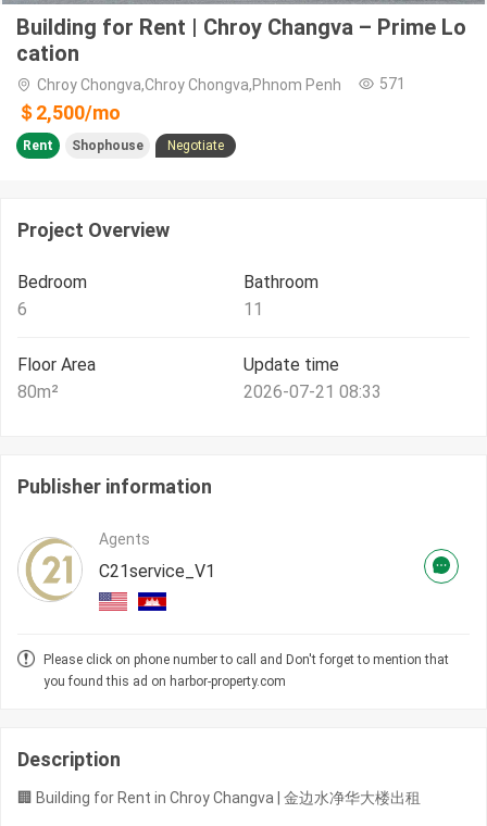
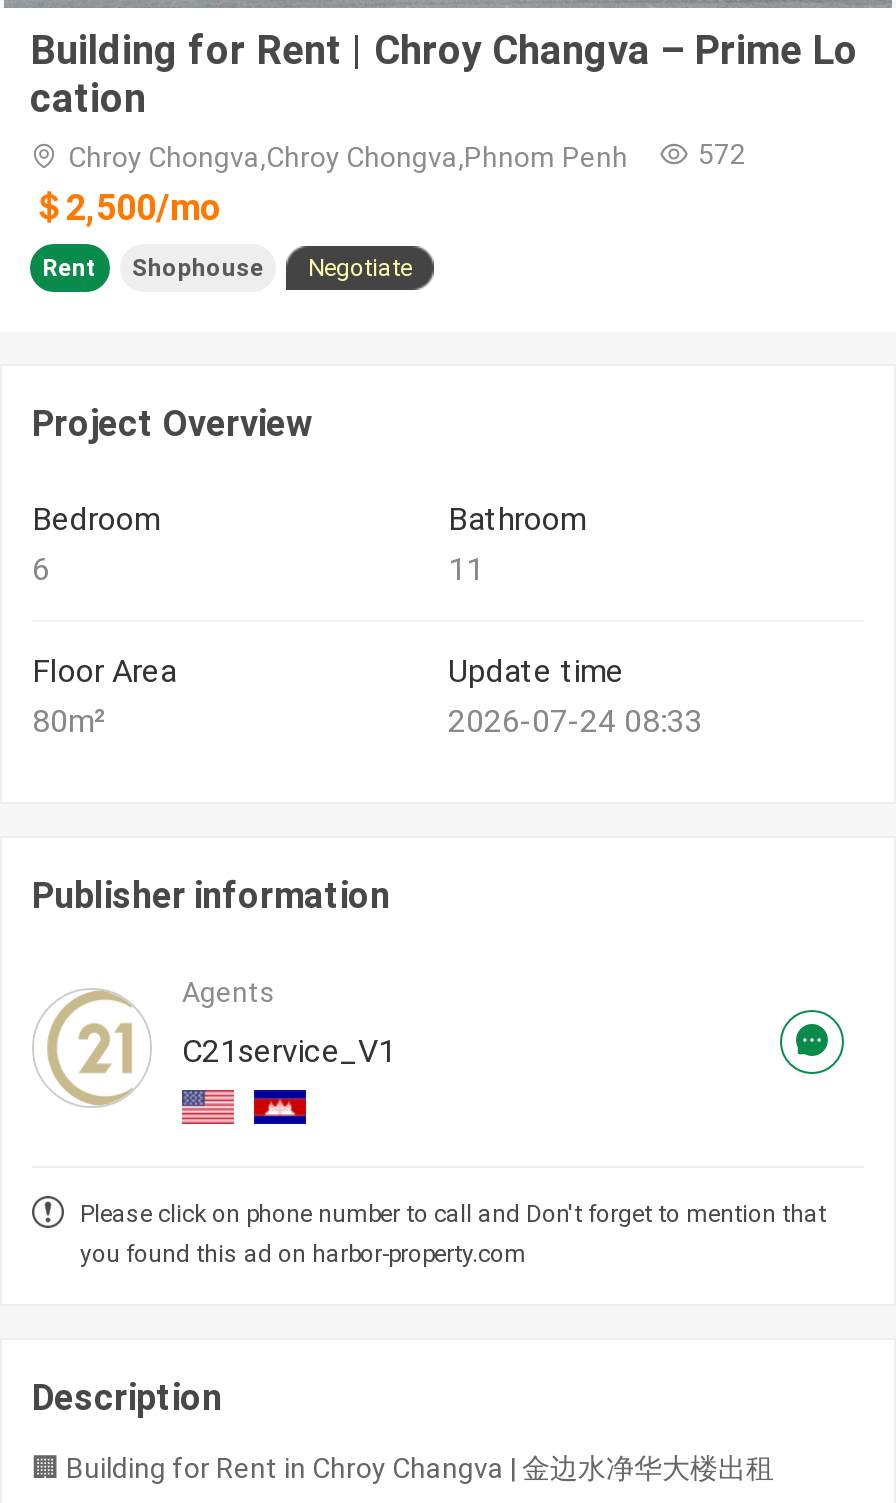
[379,75,405,92] 571 -> [698,138,746,170] 572
[243,381,382,402] 2026-07-21 08:33 -> [448,702,702,740] 2026-07-24 08:33

